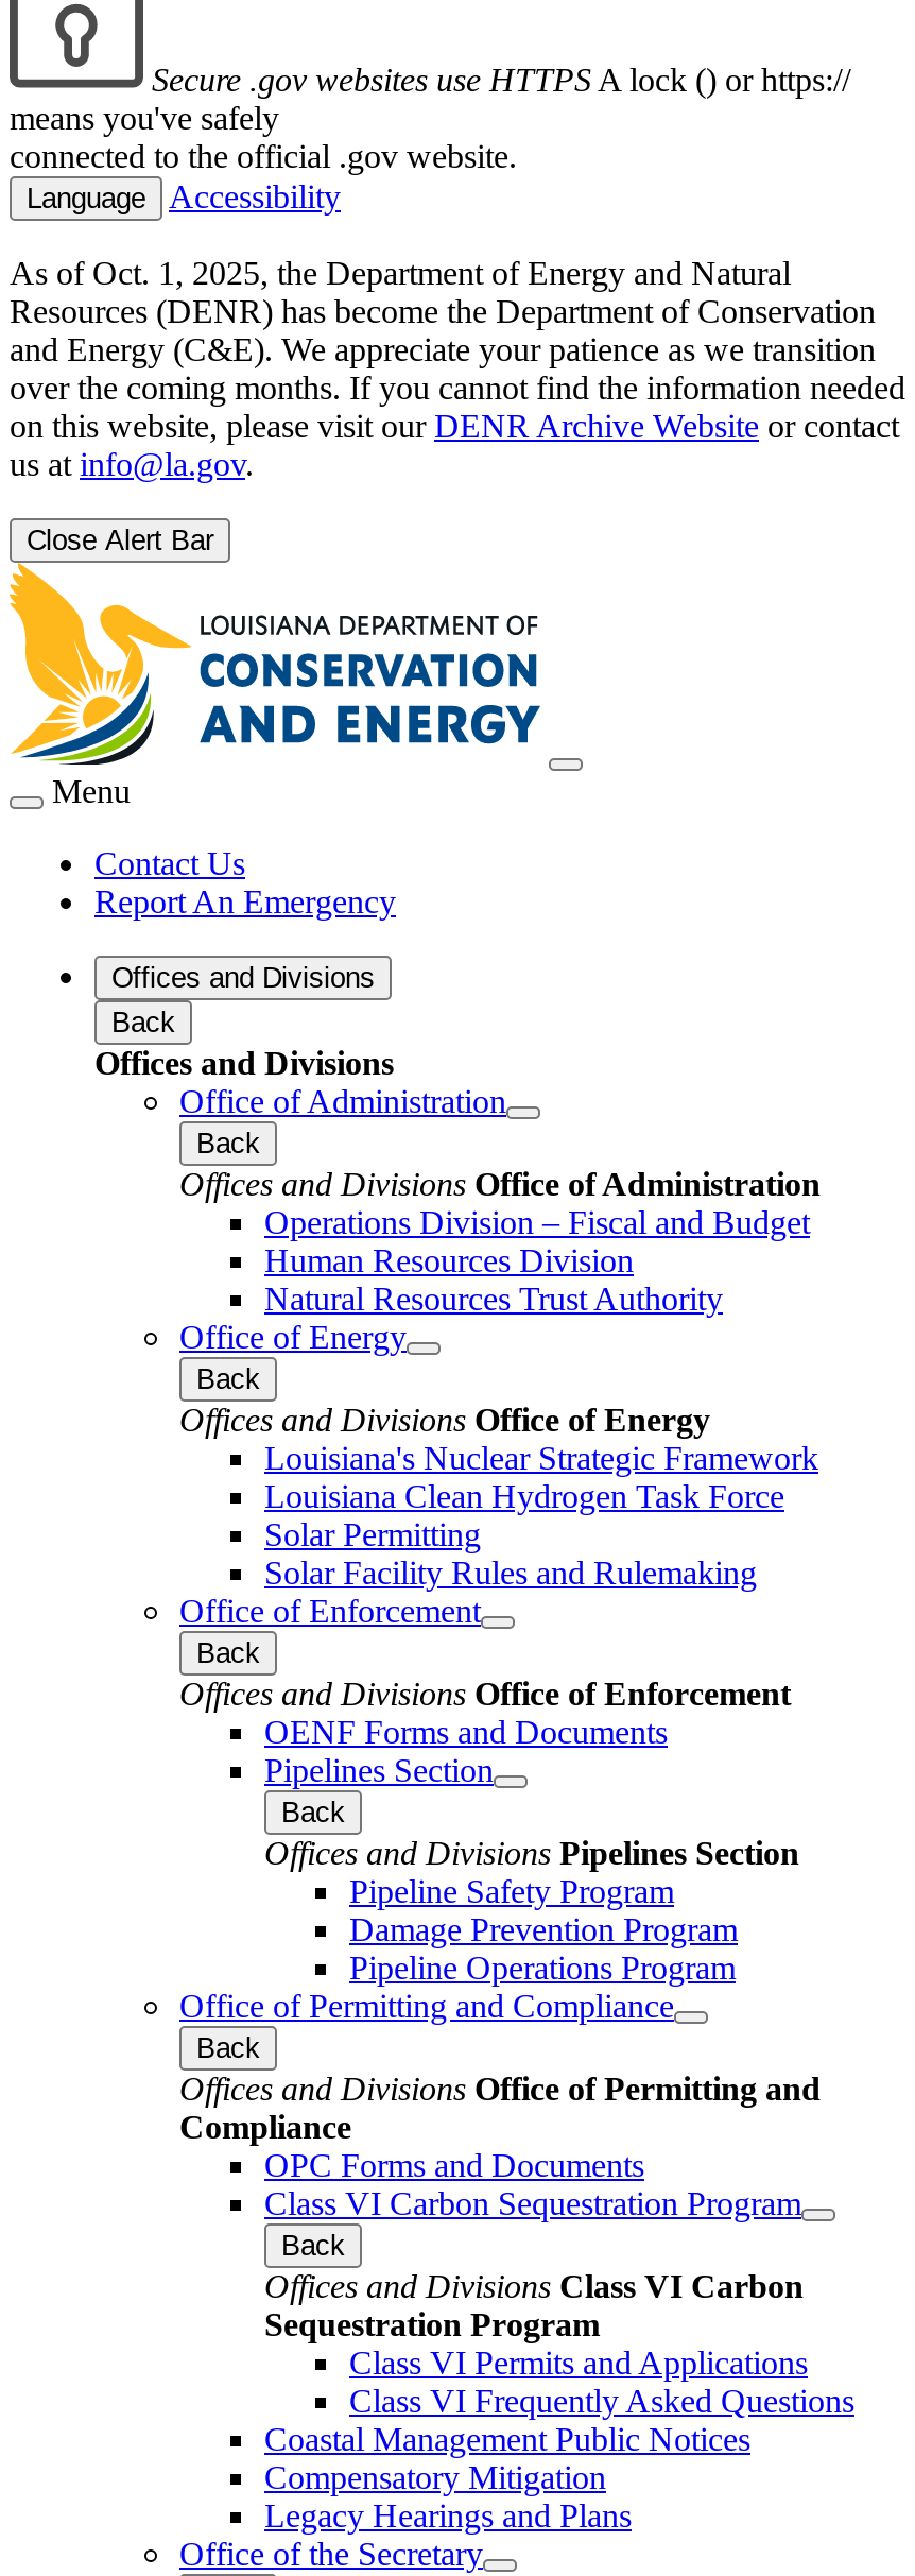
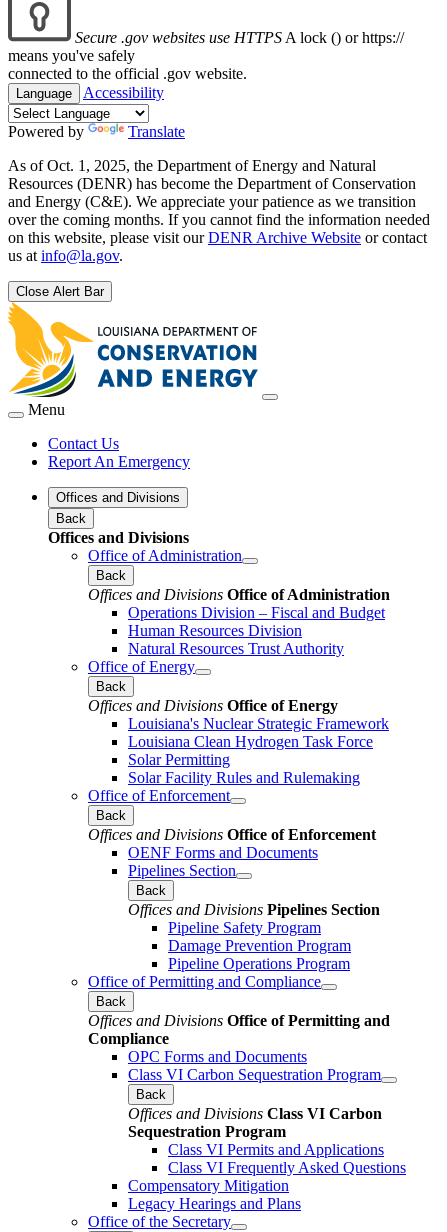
none -> [8,123,185,140] Powered by | Translate
moved [10,255,905,2418] -> [8,157,430,1176]: [image] | As of Oct. 1, 2025, the Department of Energy and Natural | Resources (DENR) has become the Department of Conservation | ... | Class VI Permits and Applications | Class VI Frequently Asked Questions
[264,2420,750,2456] Coastal Management Public Notices -> none

